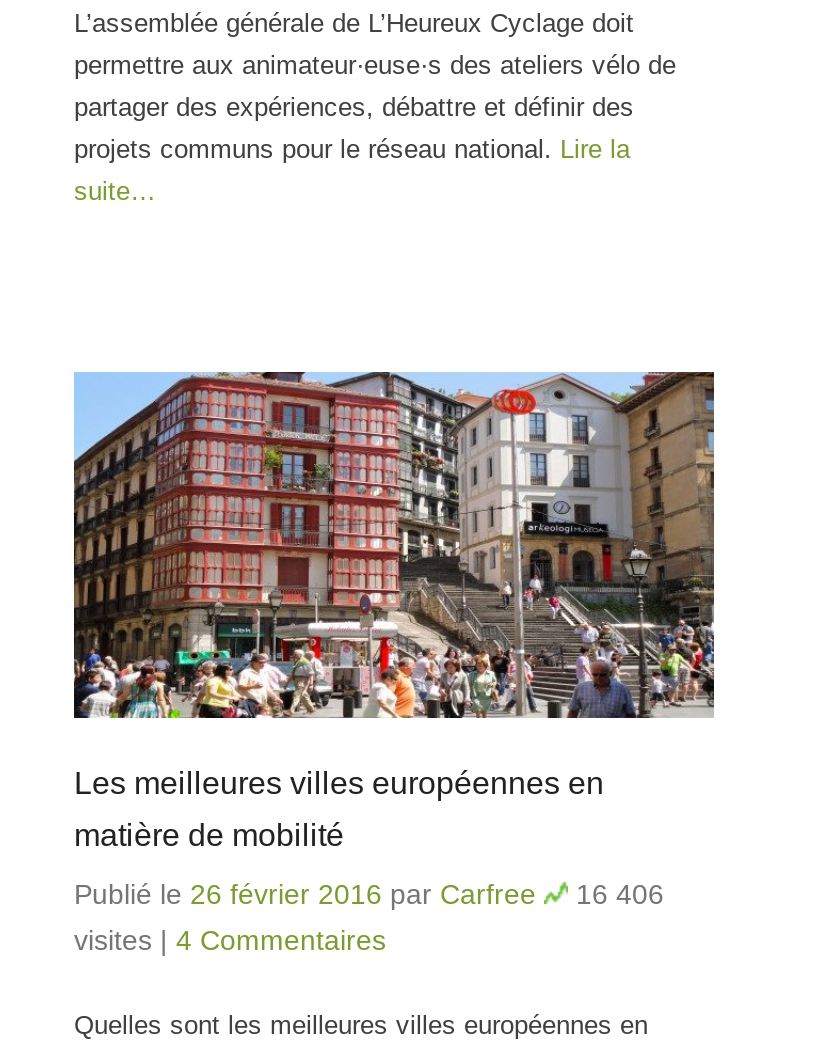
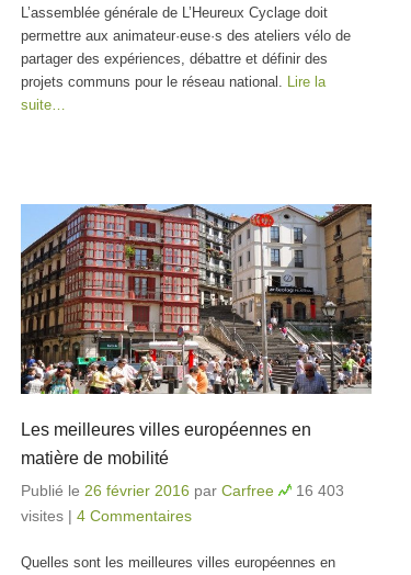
[74,877,664,909] Publié le 26 février 2016 par Carfree 16 406 -> [21,481,344,499] Publié le 26 février 2016 par Carfree 16 403

